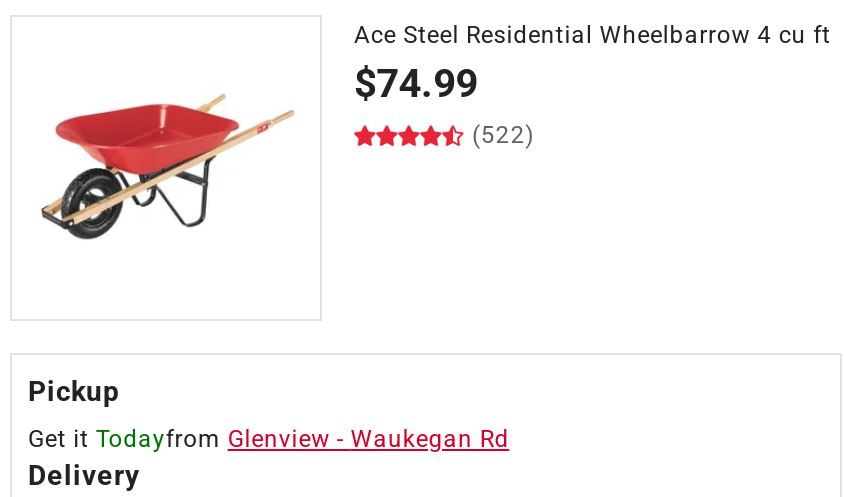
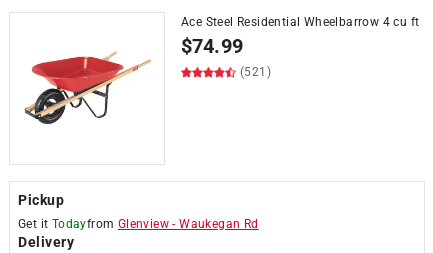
[472,121,534,149] (522) -> [240,65,271,79] (521)

